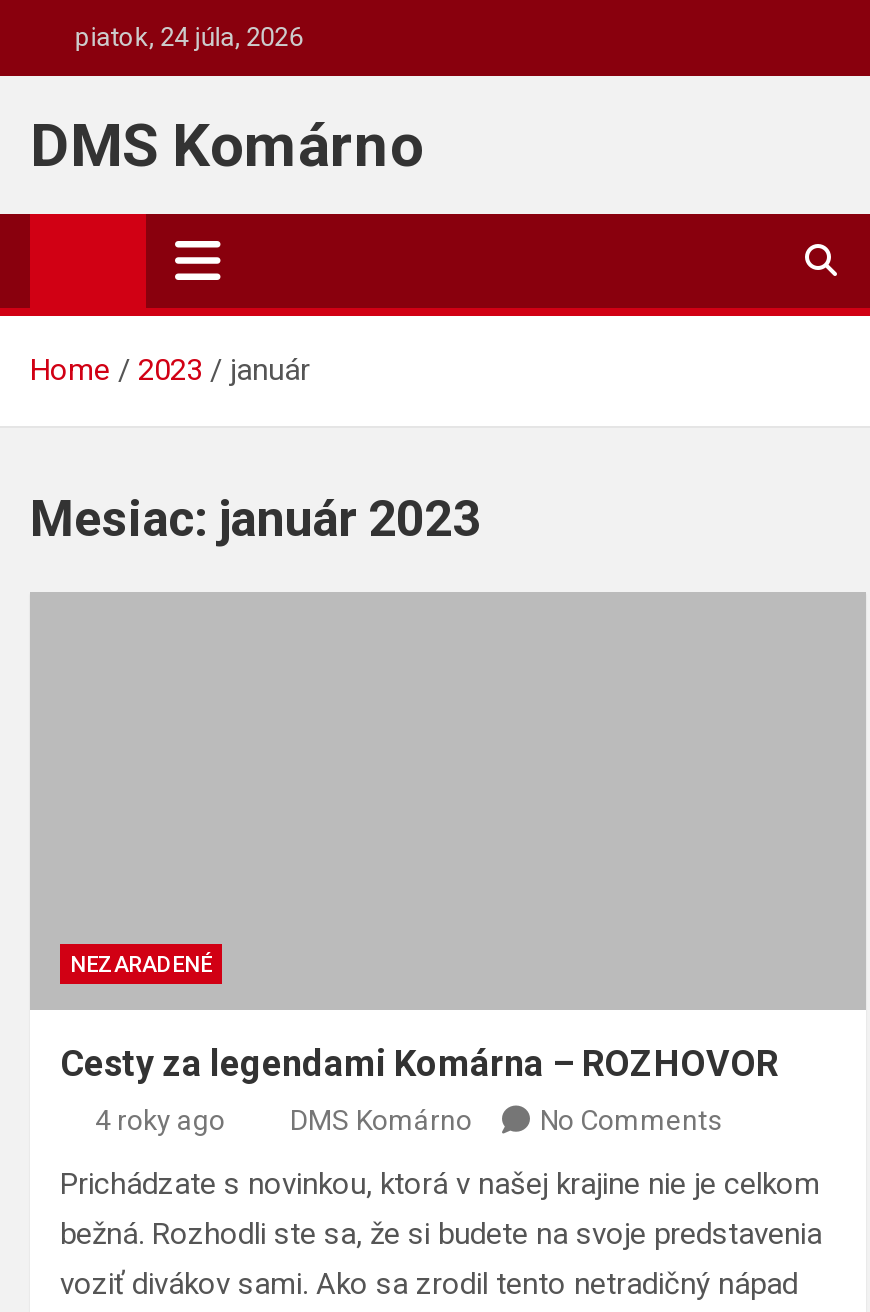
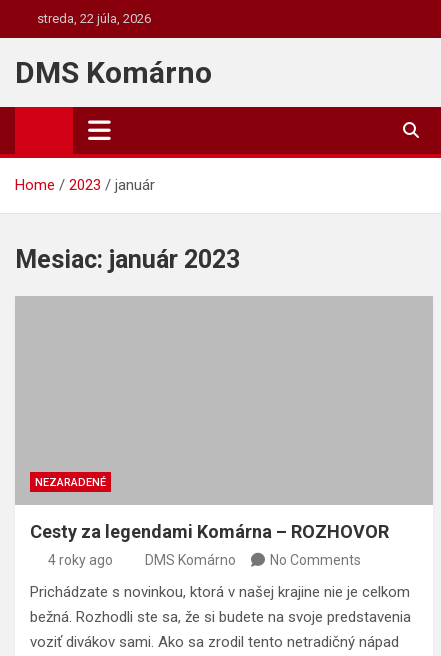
[62,22,302,52] piatok, 24 júla, 2026 -> [31,11,151,26] streda, 22 júla, 2026

